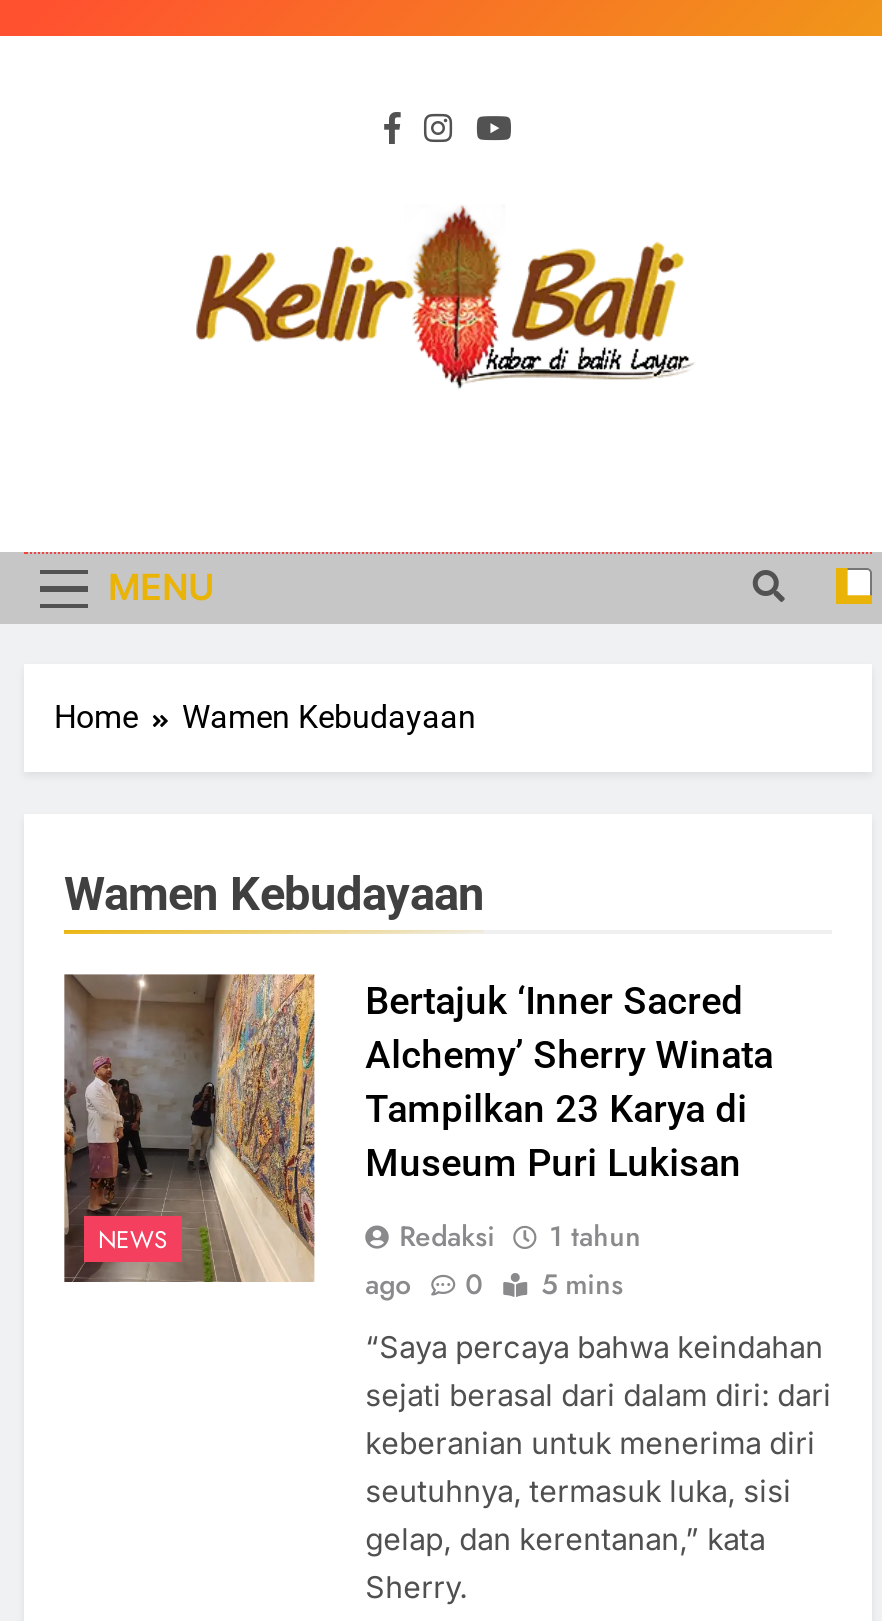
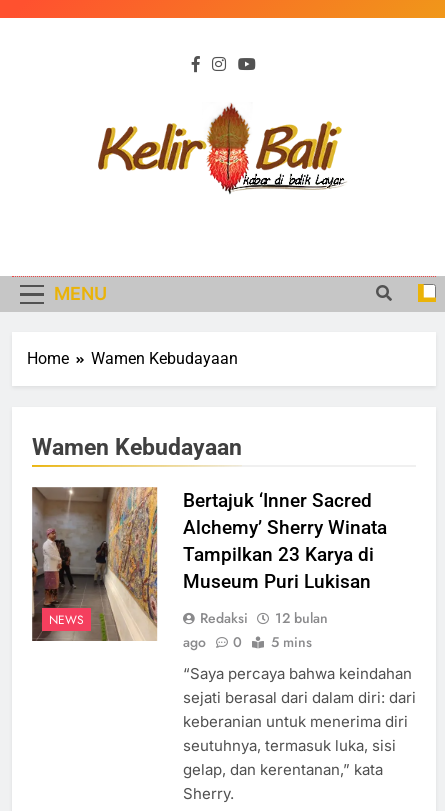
[399,1217,641,1257] Redaksi 1 tahun -> [200,608,328,628] Redaksi 12 bulan

